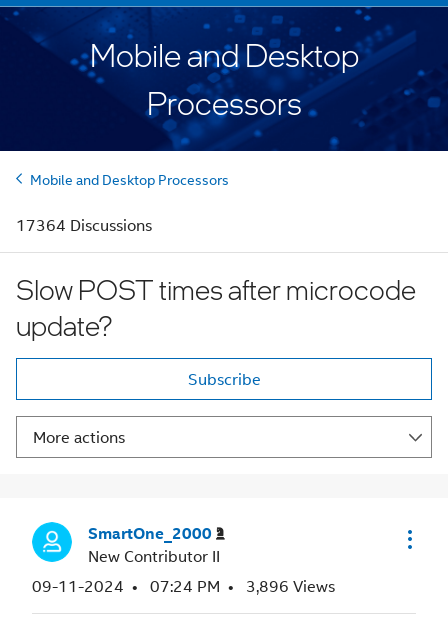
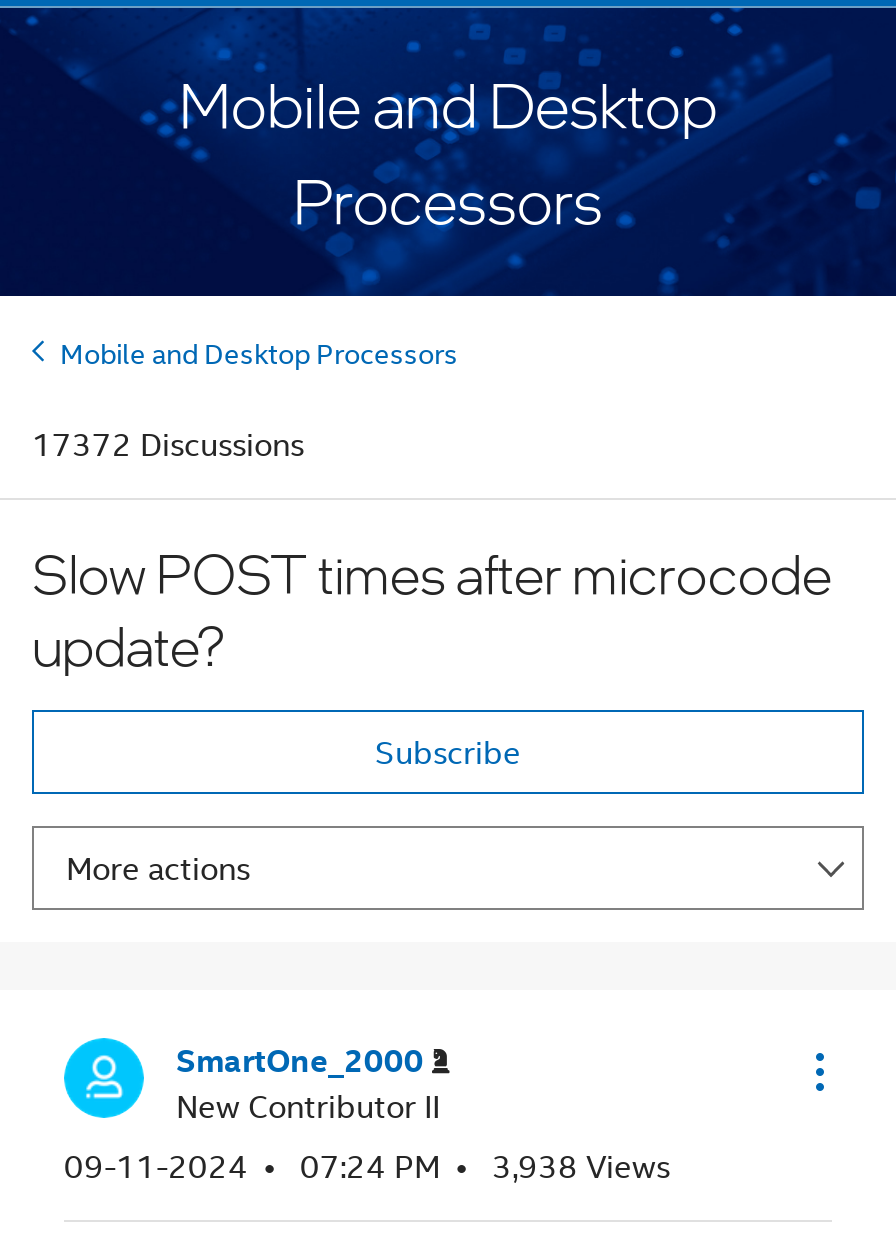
[16,213,152,236] 17364 Discussions -> [32,420,304,466] 17372 Discussions
[32,574,335,597] 09-11-2024 07:24 PM 3,896 Views -> [64,1142,670,1188] 09-11-2024 07:24 PM 3,938 Views

